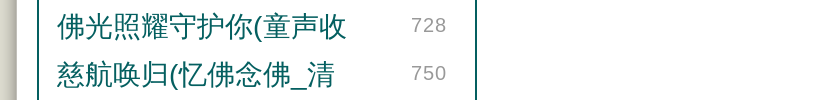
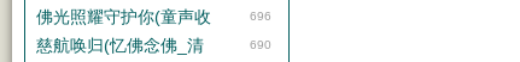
[411,14,447,36] 728 -> [250,10,271,23] 696
[411,62,447,84] 750 -> [250,38,271,51] 690

